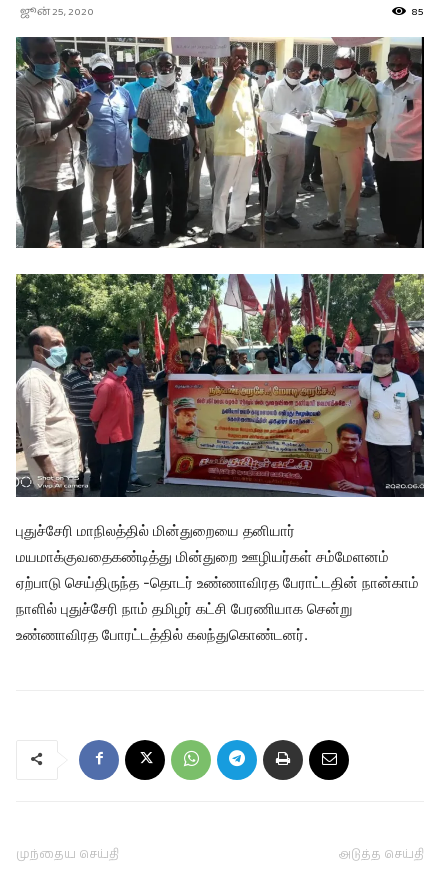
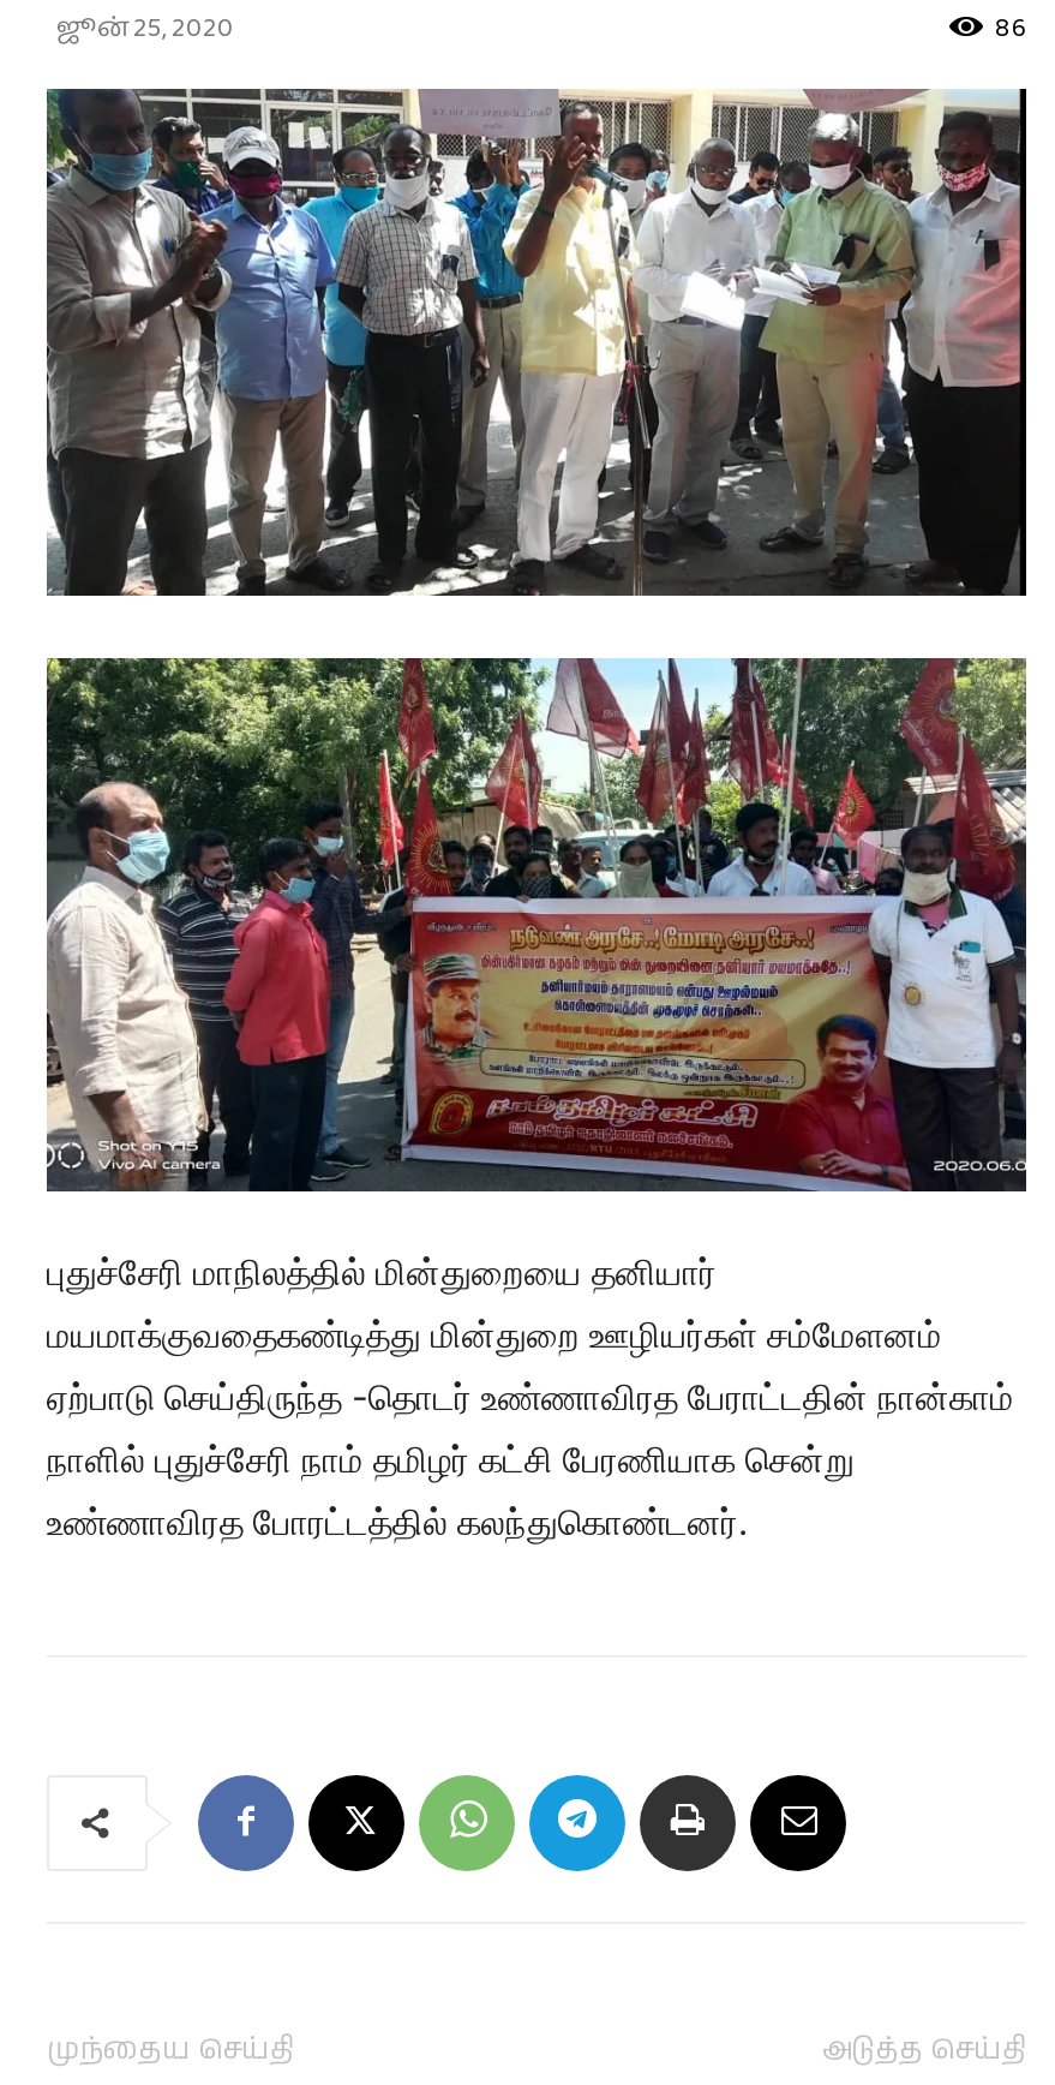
[411,3,424,20] 85 -> [995,7,1026,48] 86

